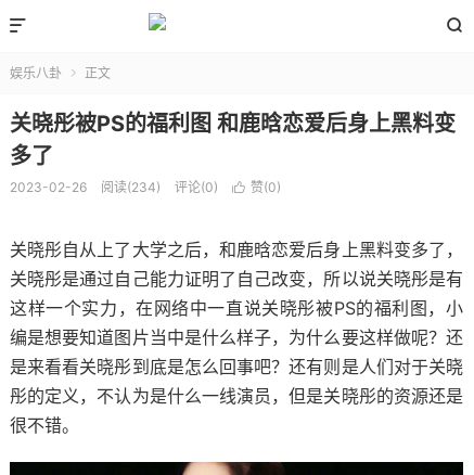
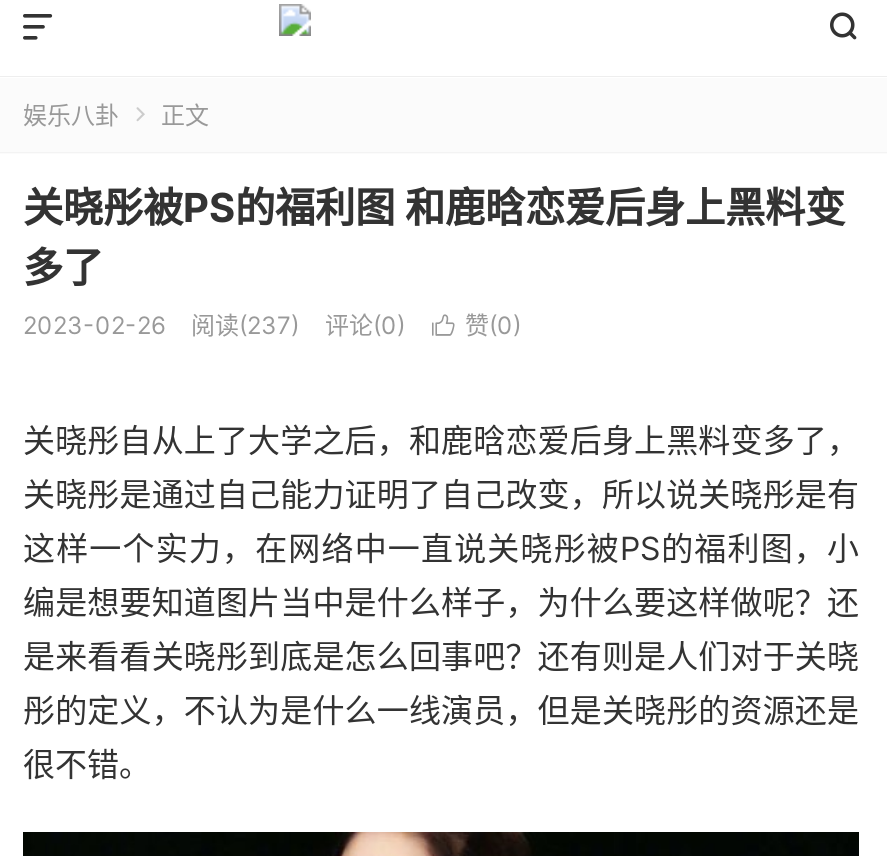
[101,179,161,195] 阅读(234) -> [191,310,299,340] 阅读(237)

